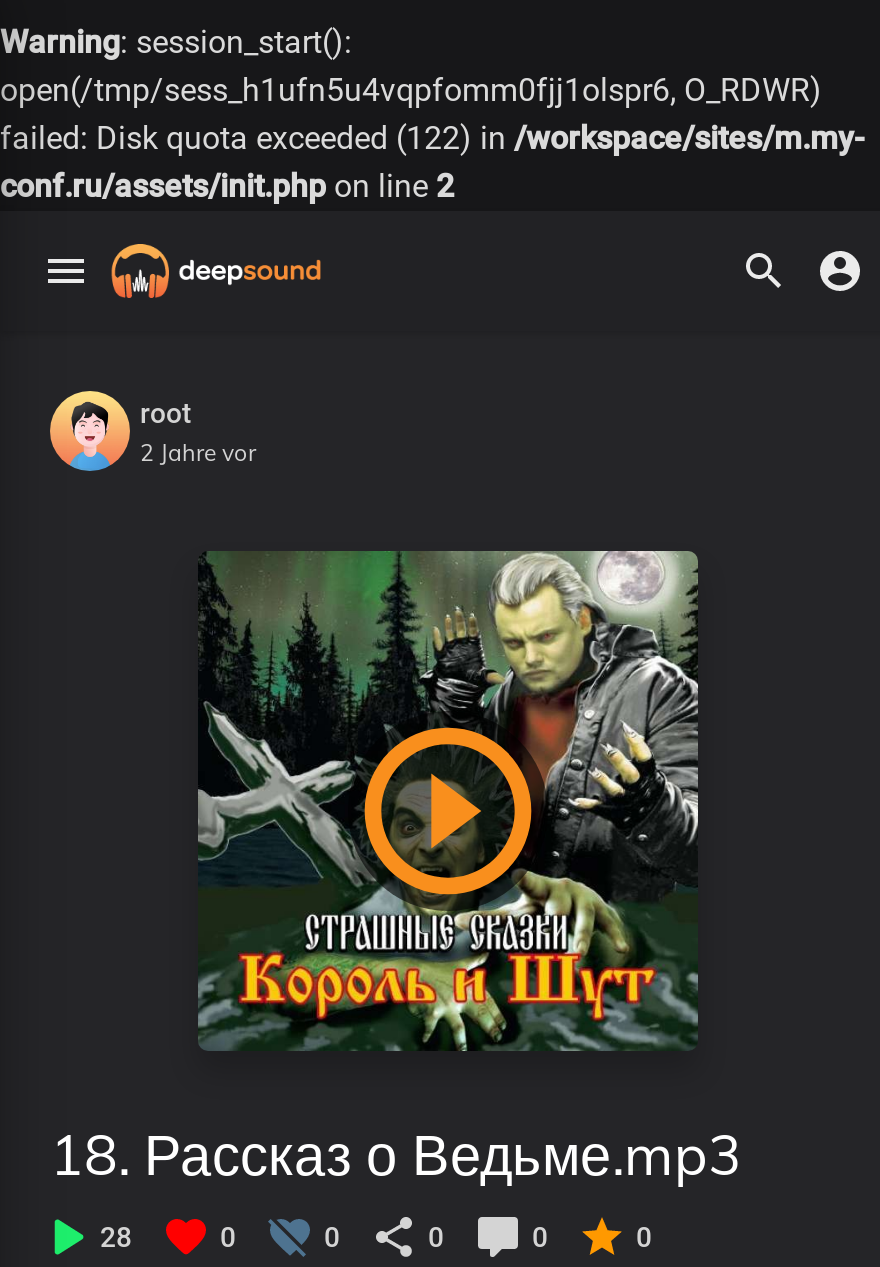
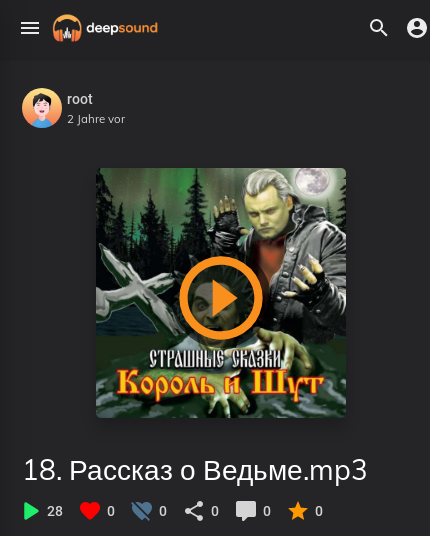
[0,23,864,205] Warning: session_start(): | open(/tmp/sess_h1ufn5u4vqpfomm0fjj1olspr6, O_RDWR) | failed: Disk quota exceeded (122) in /workspace/sites/m.my- | conf.ru/assets/init.php on line 2 -> none

